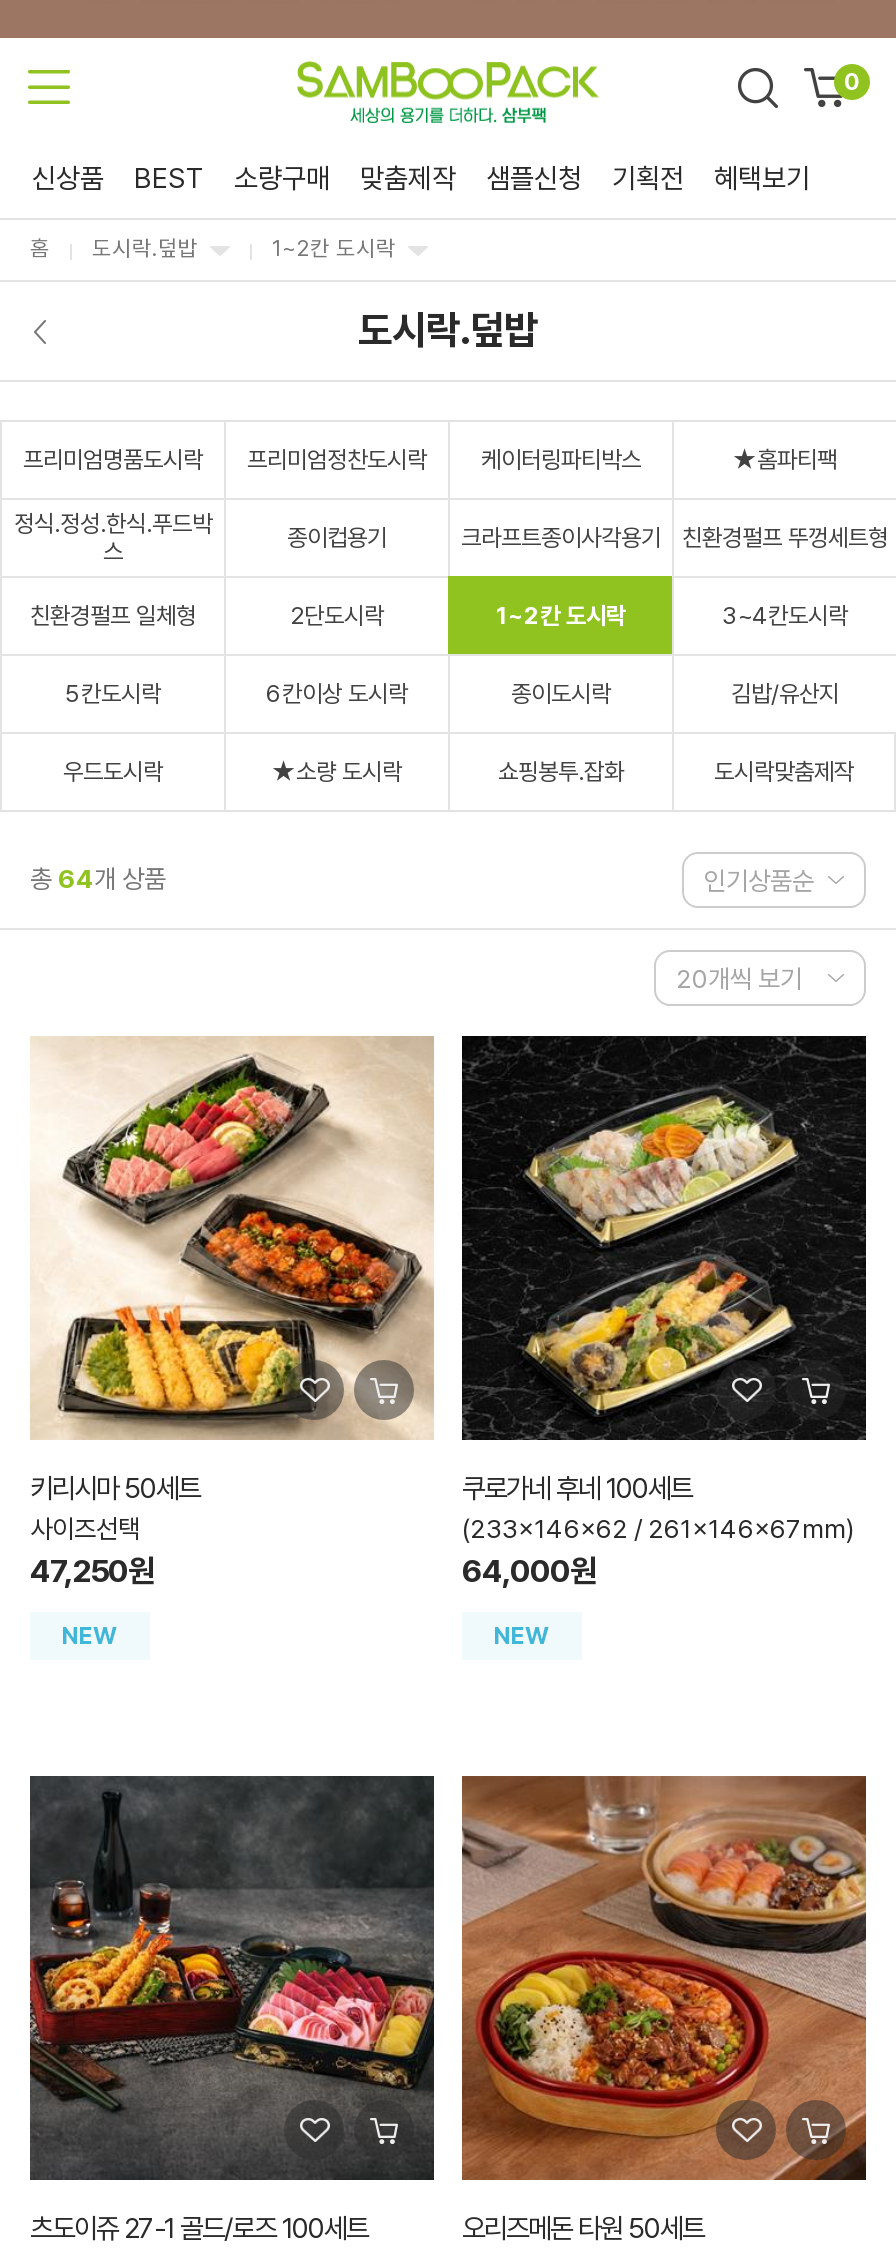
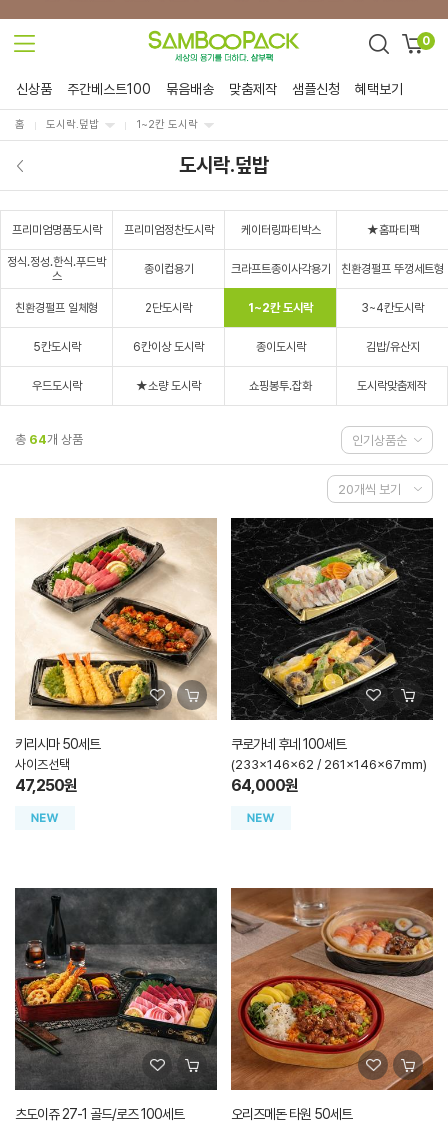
[134,162,330,194] BEST | 소량구매 -> [67,81,214,97] 주간베스트100 | 묶음배송
[612,162,684,194] 기획전 -> none

